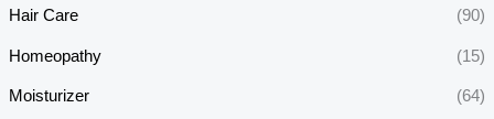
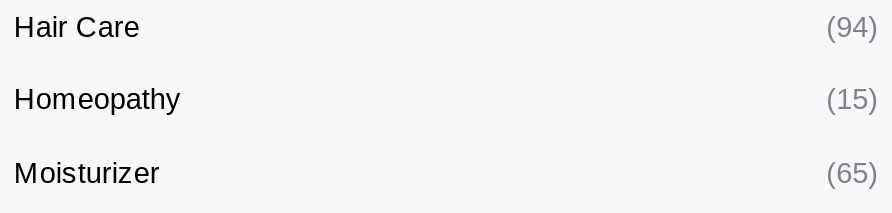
[457,7,485,24] (90) -> [826,10,878,42] (94)
[457,87,485,105] (64) -> [826,157,878,189] (65)

